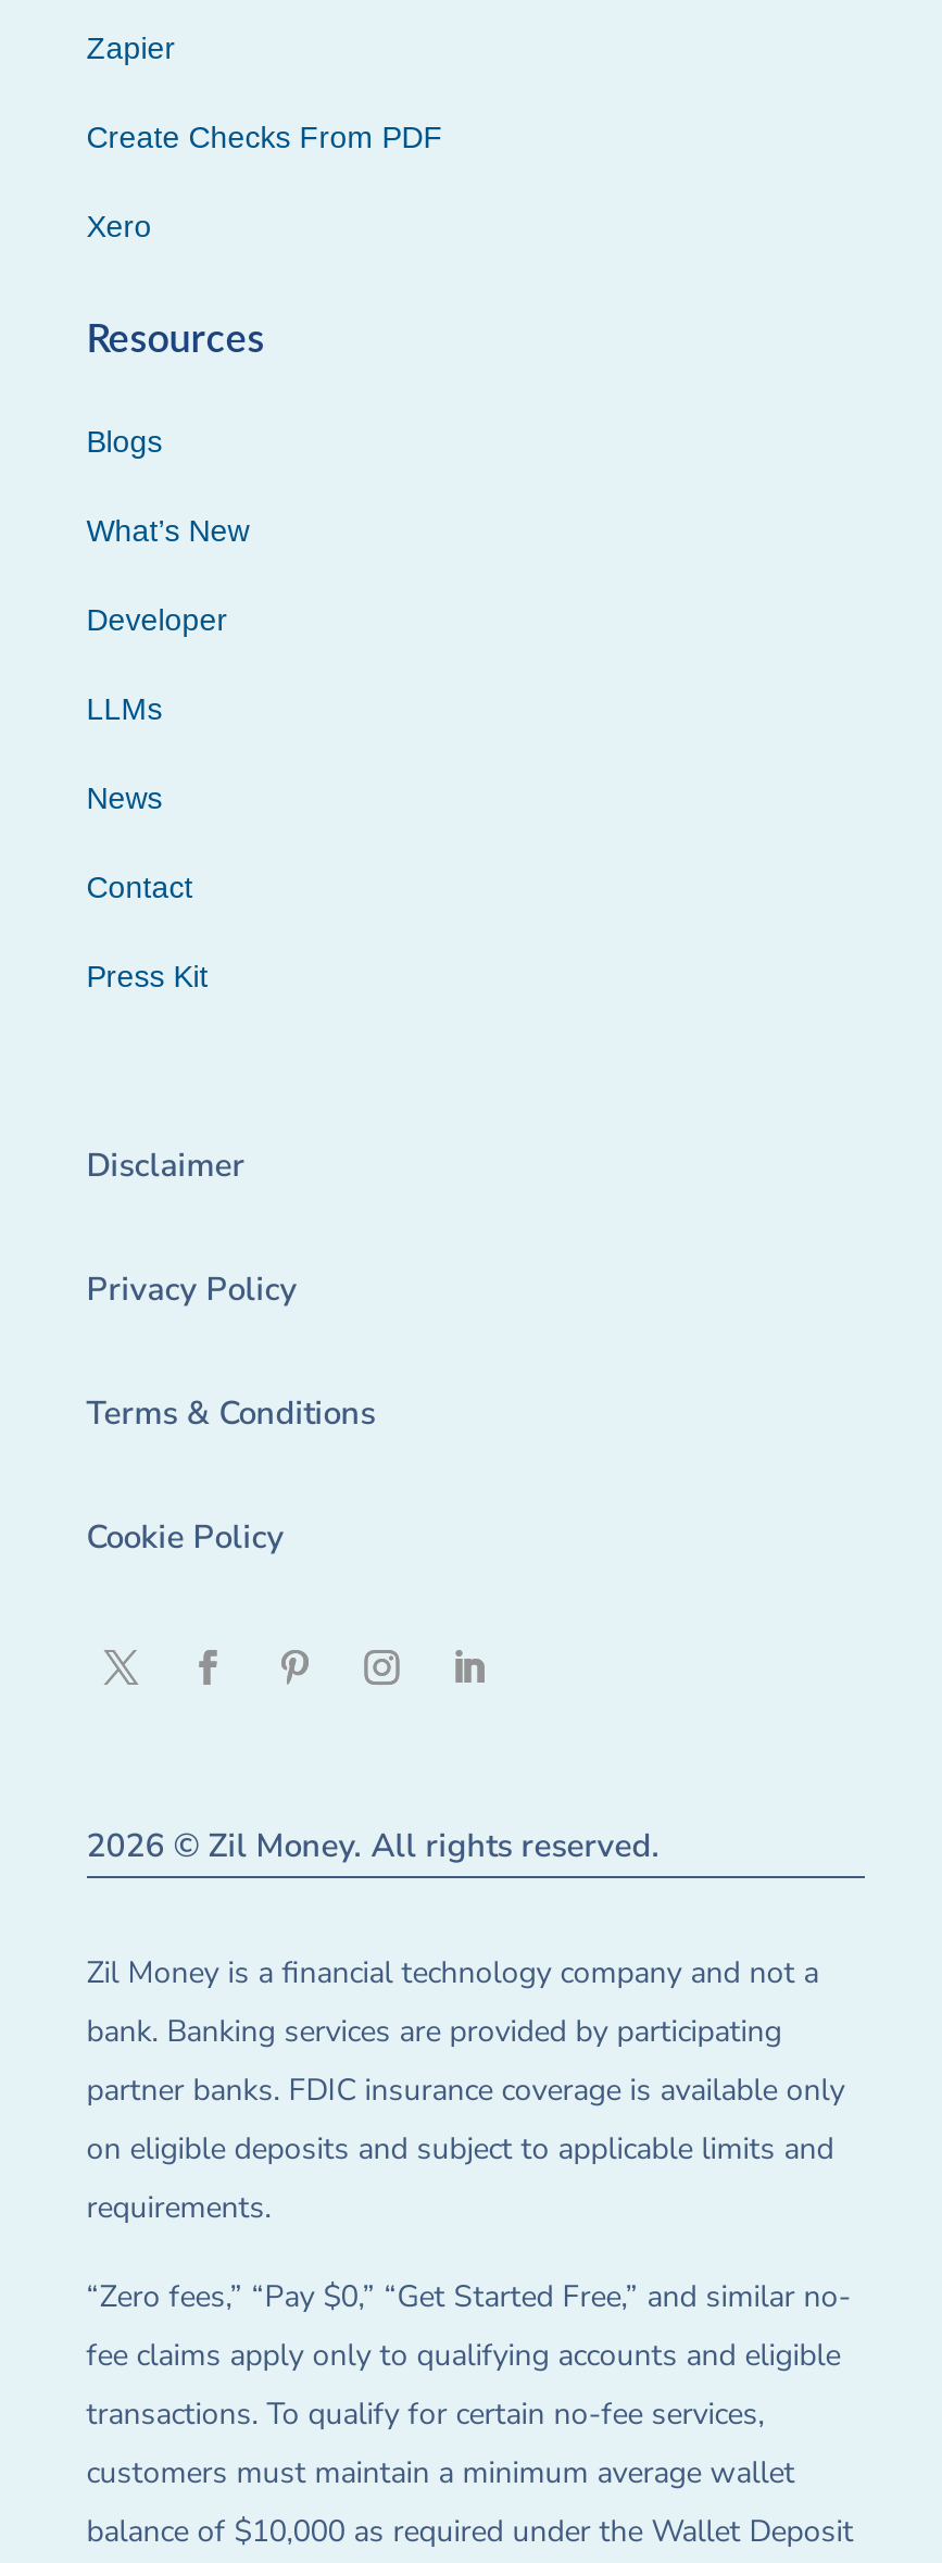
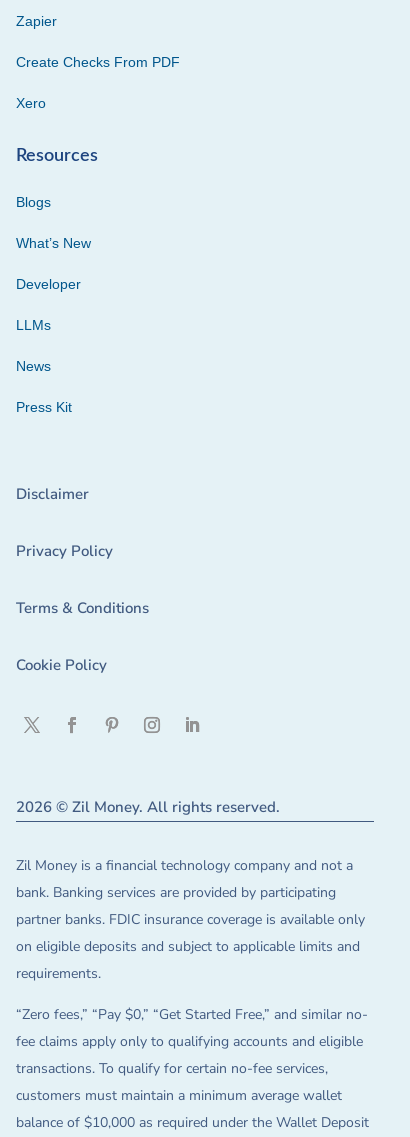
[86,870,193,904] Contact -> none

